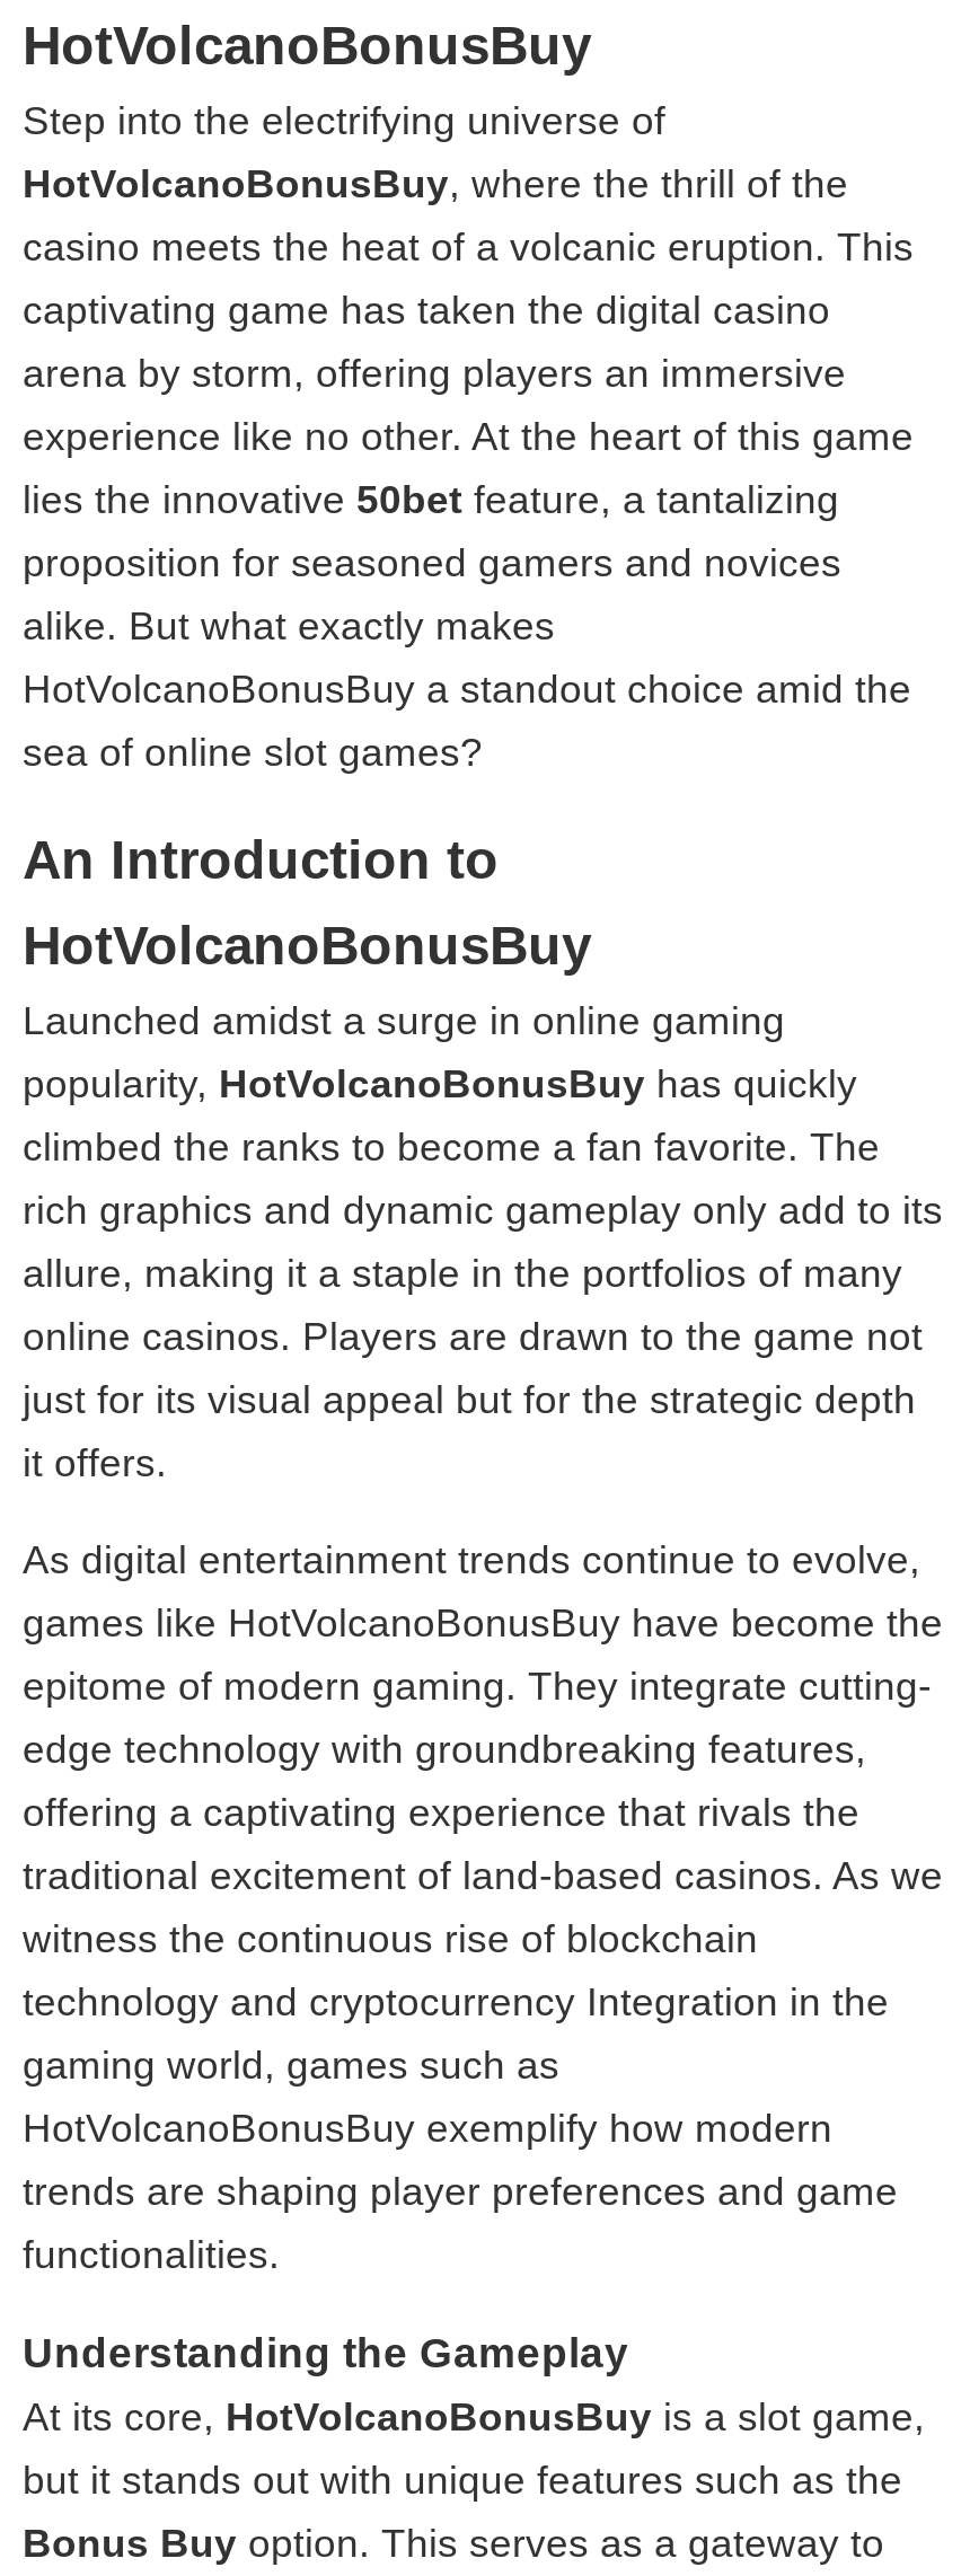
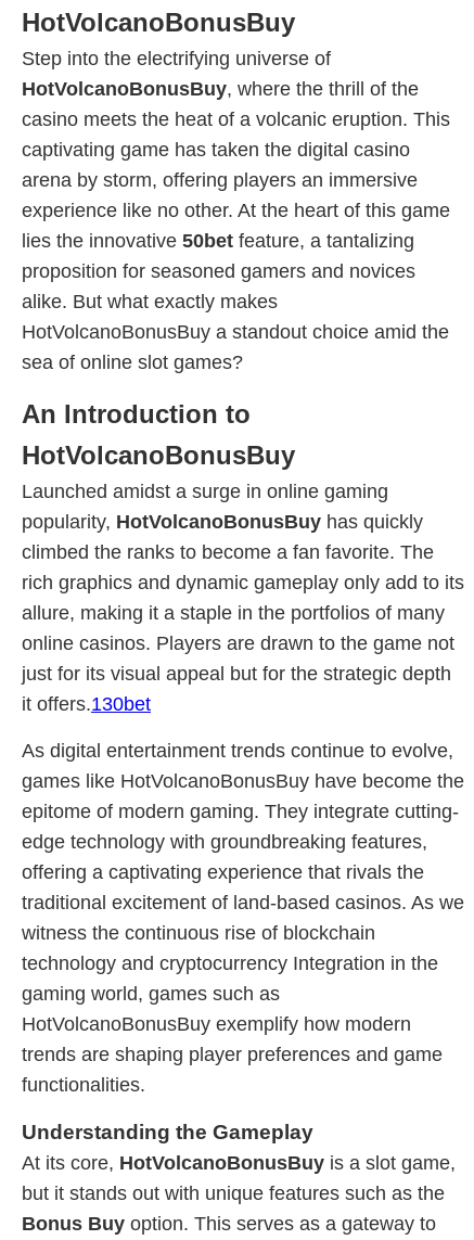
[23,1440,167,1485] it offers. -> [22,693,151,715] it offers.130bet

